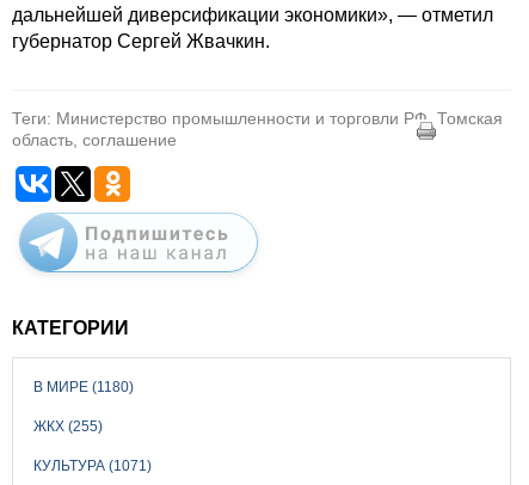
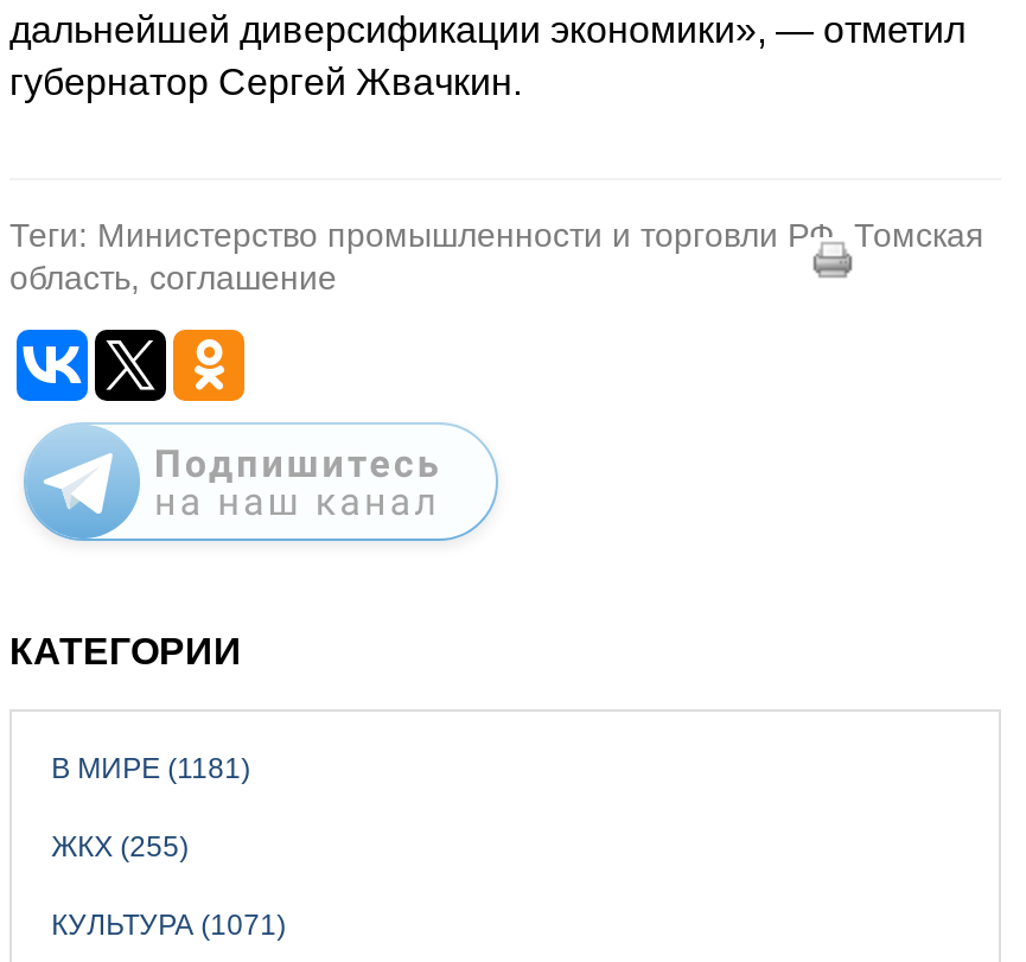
[33,378,133,395] В МИРЕ (1180) -> [51,751,251,784] В МИРЕ (1181)

